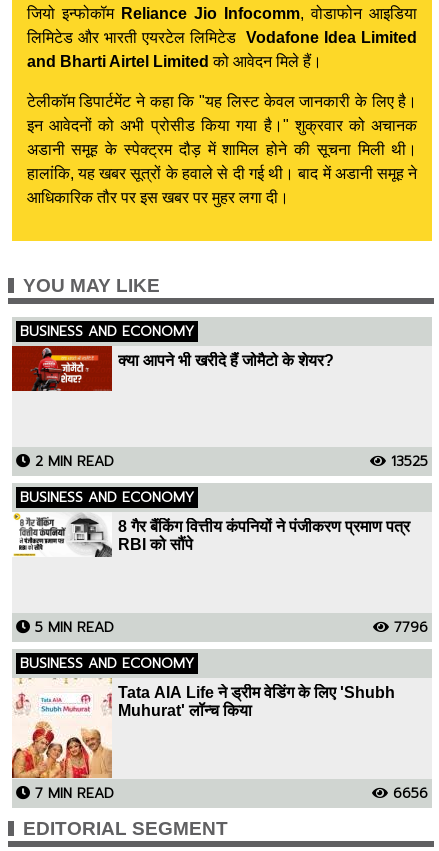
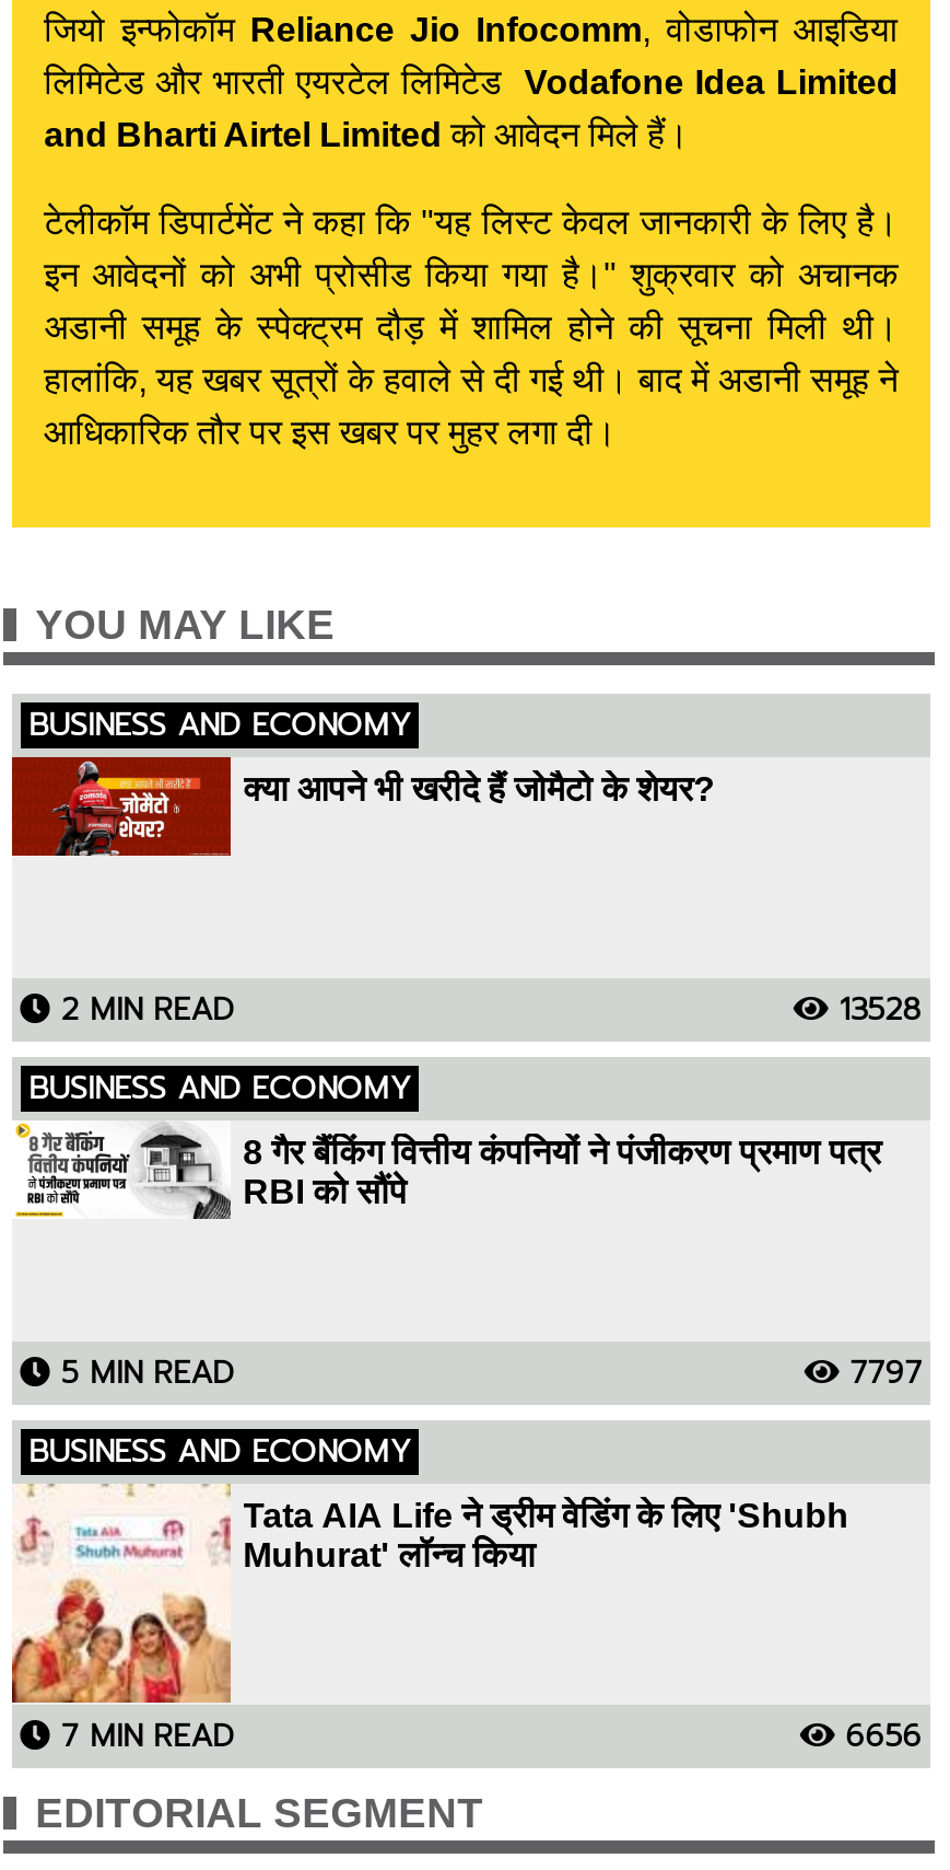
[386,451,428,472] 13525 -> [828,987,922,1033] 13528
[389,617,428,638] 7796 -> [839,1350,922,1396] 7797

